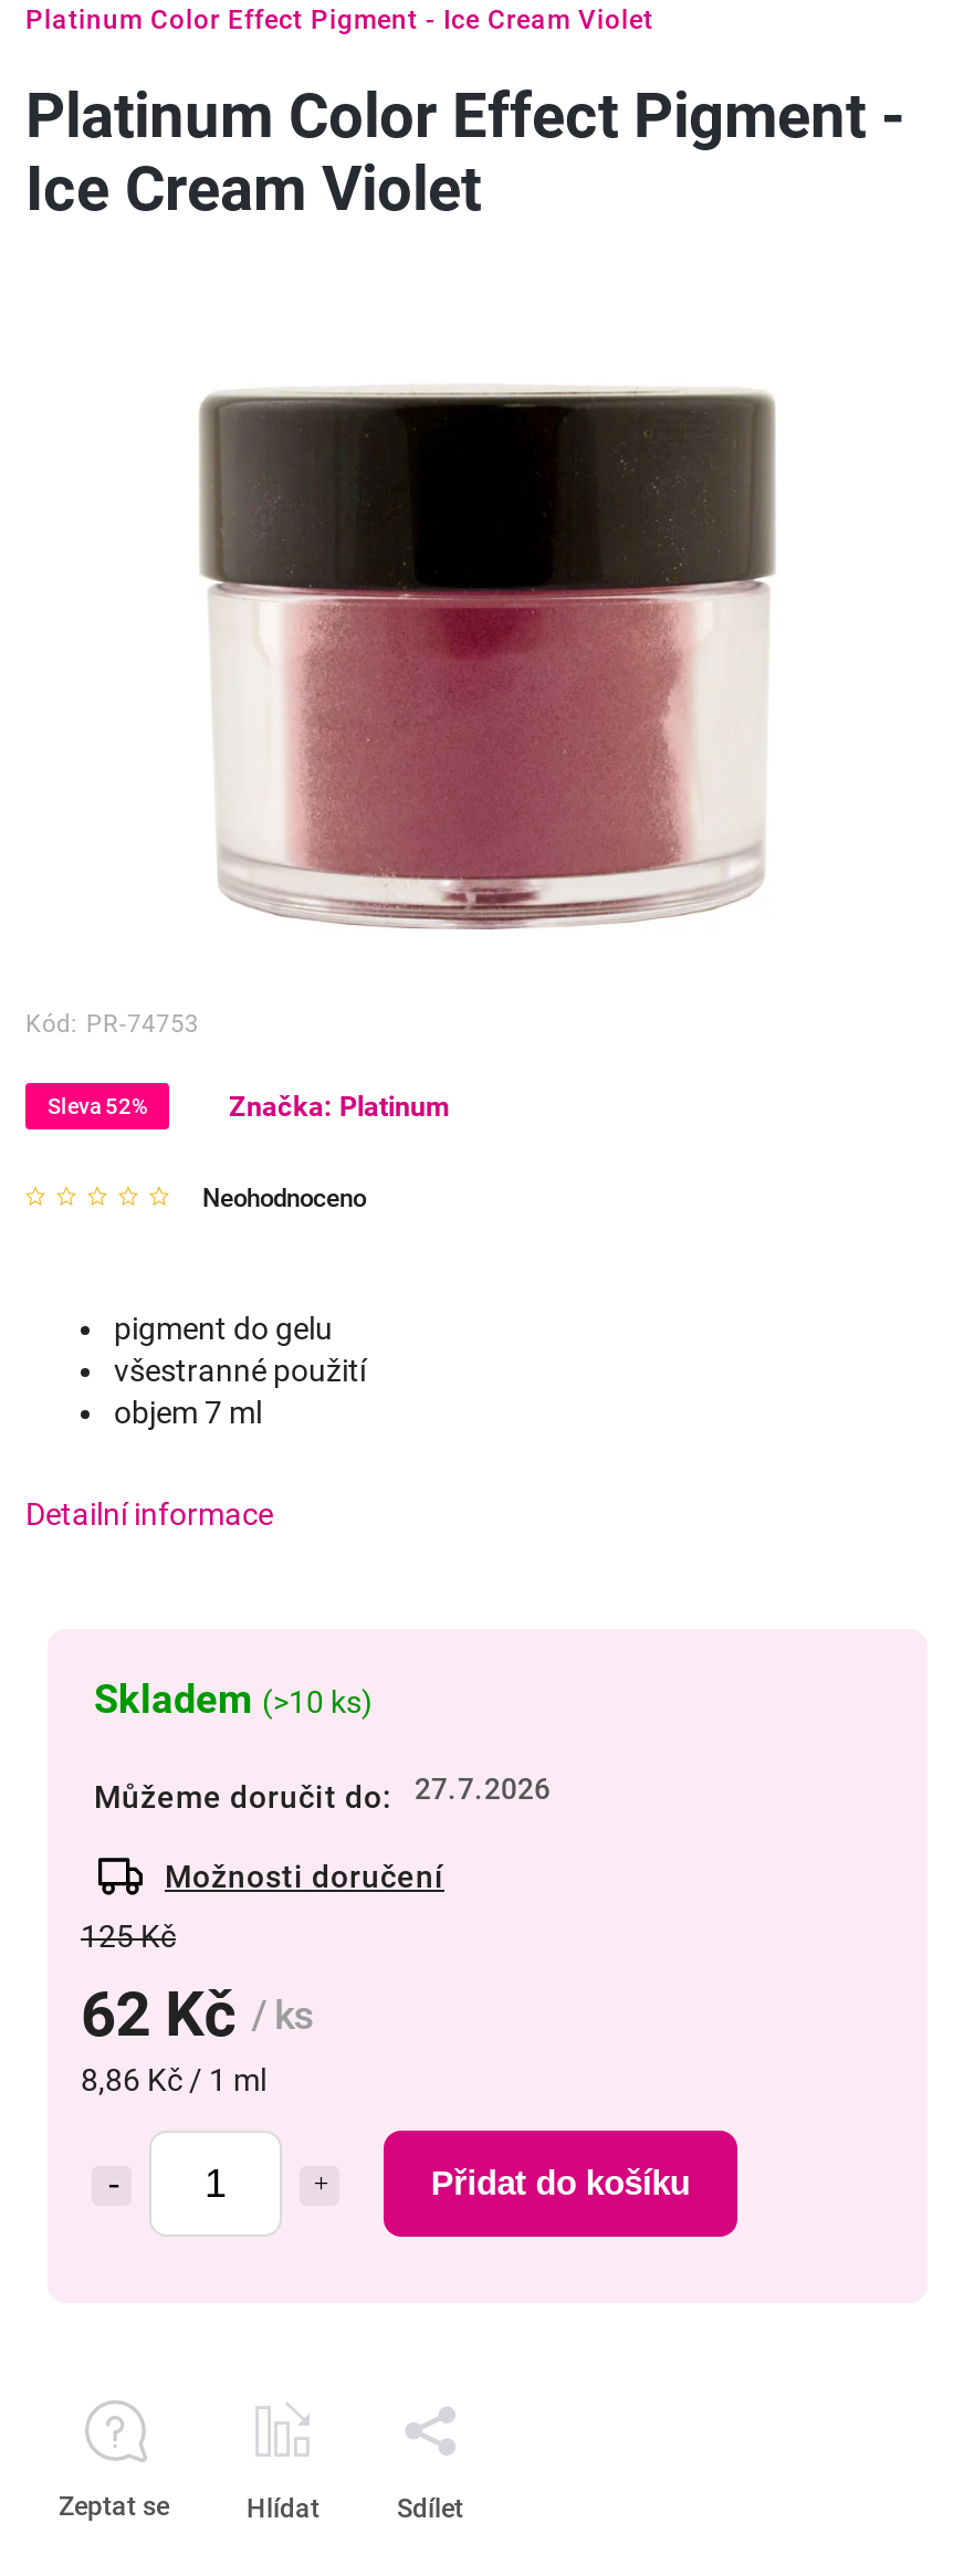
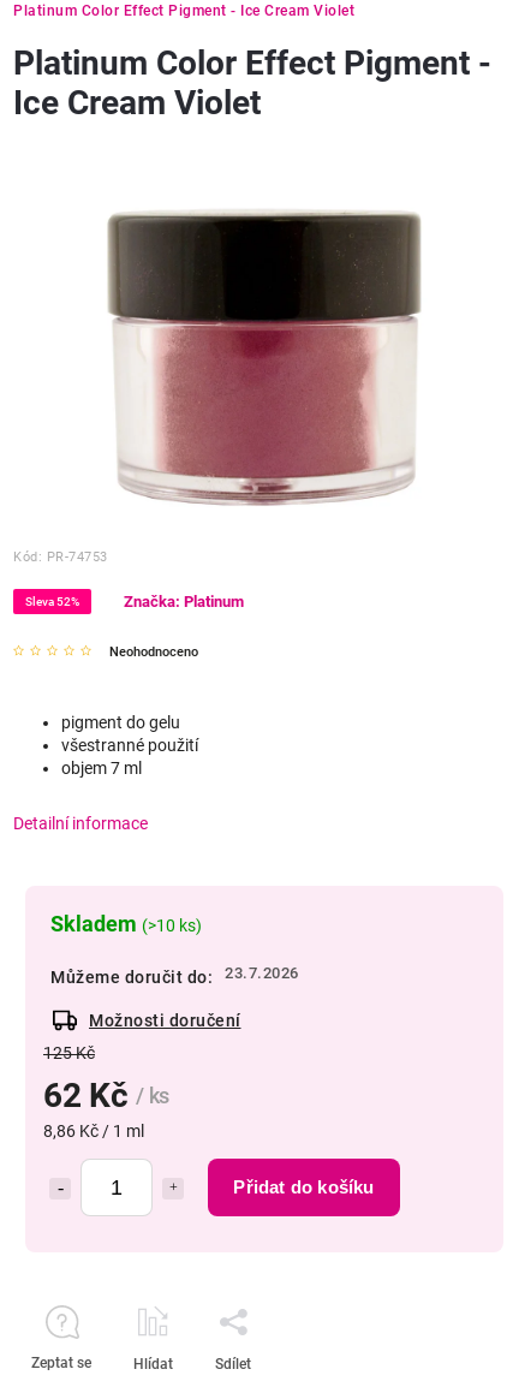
[94,1773,551,1814] Můžeme doručit do: 27.7.2026 -> [50,964,299,986] Můžeme doručit do: 23.7.2026

